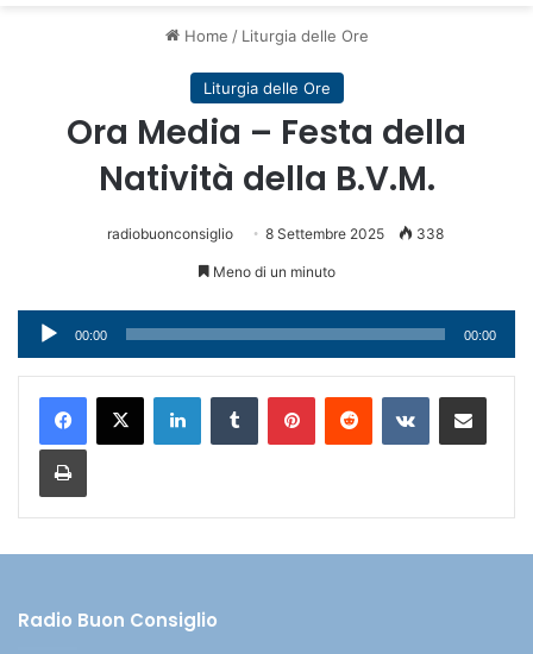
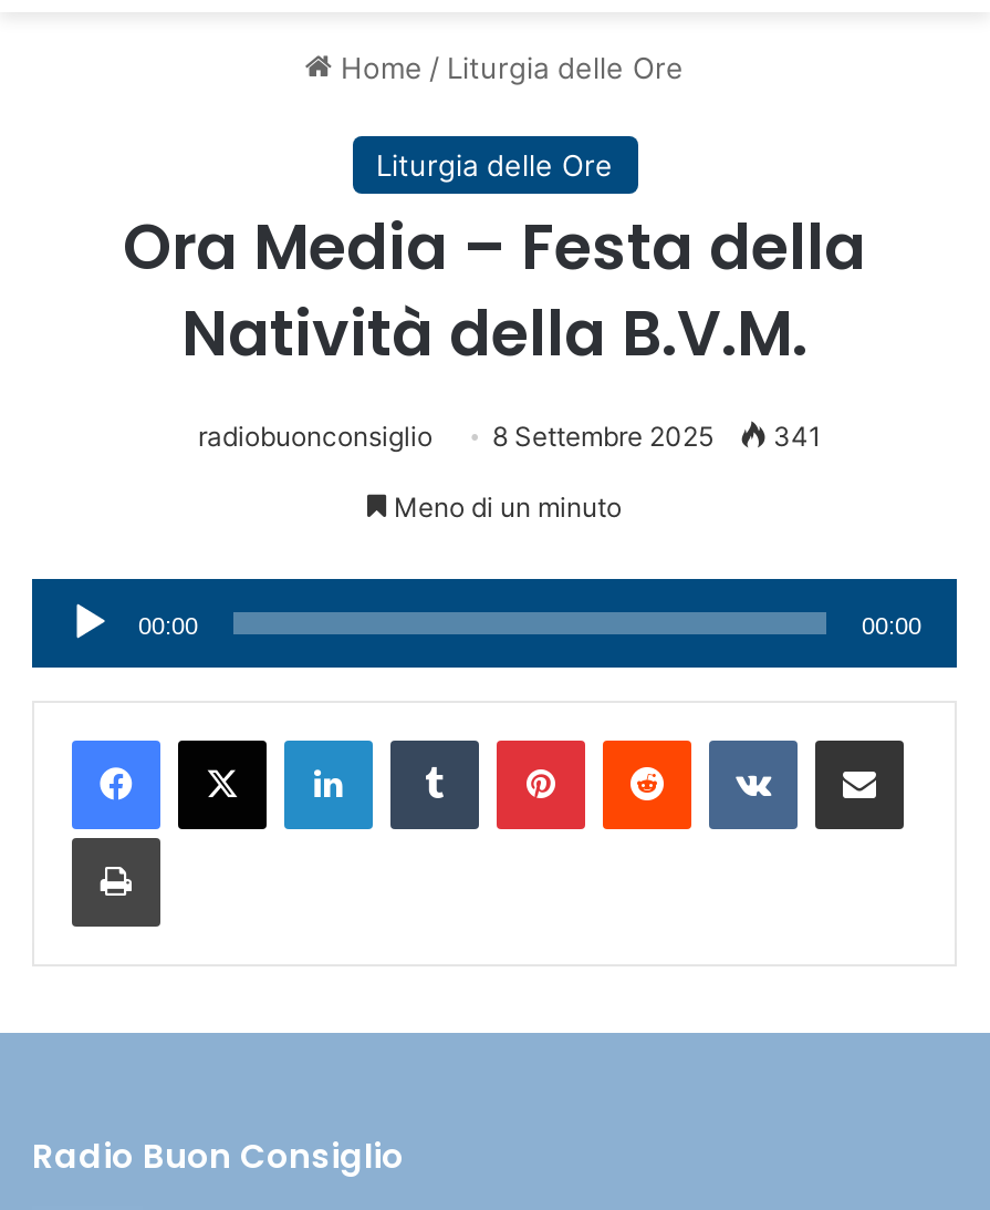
[106,225,443,243] radiobuonconsiglio 8 Settembre 2025 338 -> [198,420,822,453] radiobuonconsiglio 8 Settembre 2025 341

